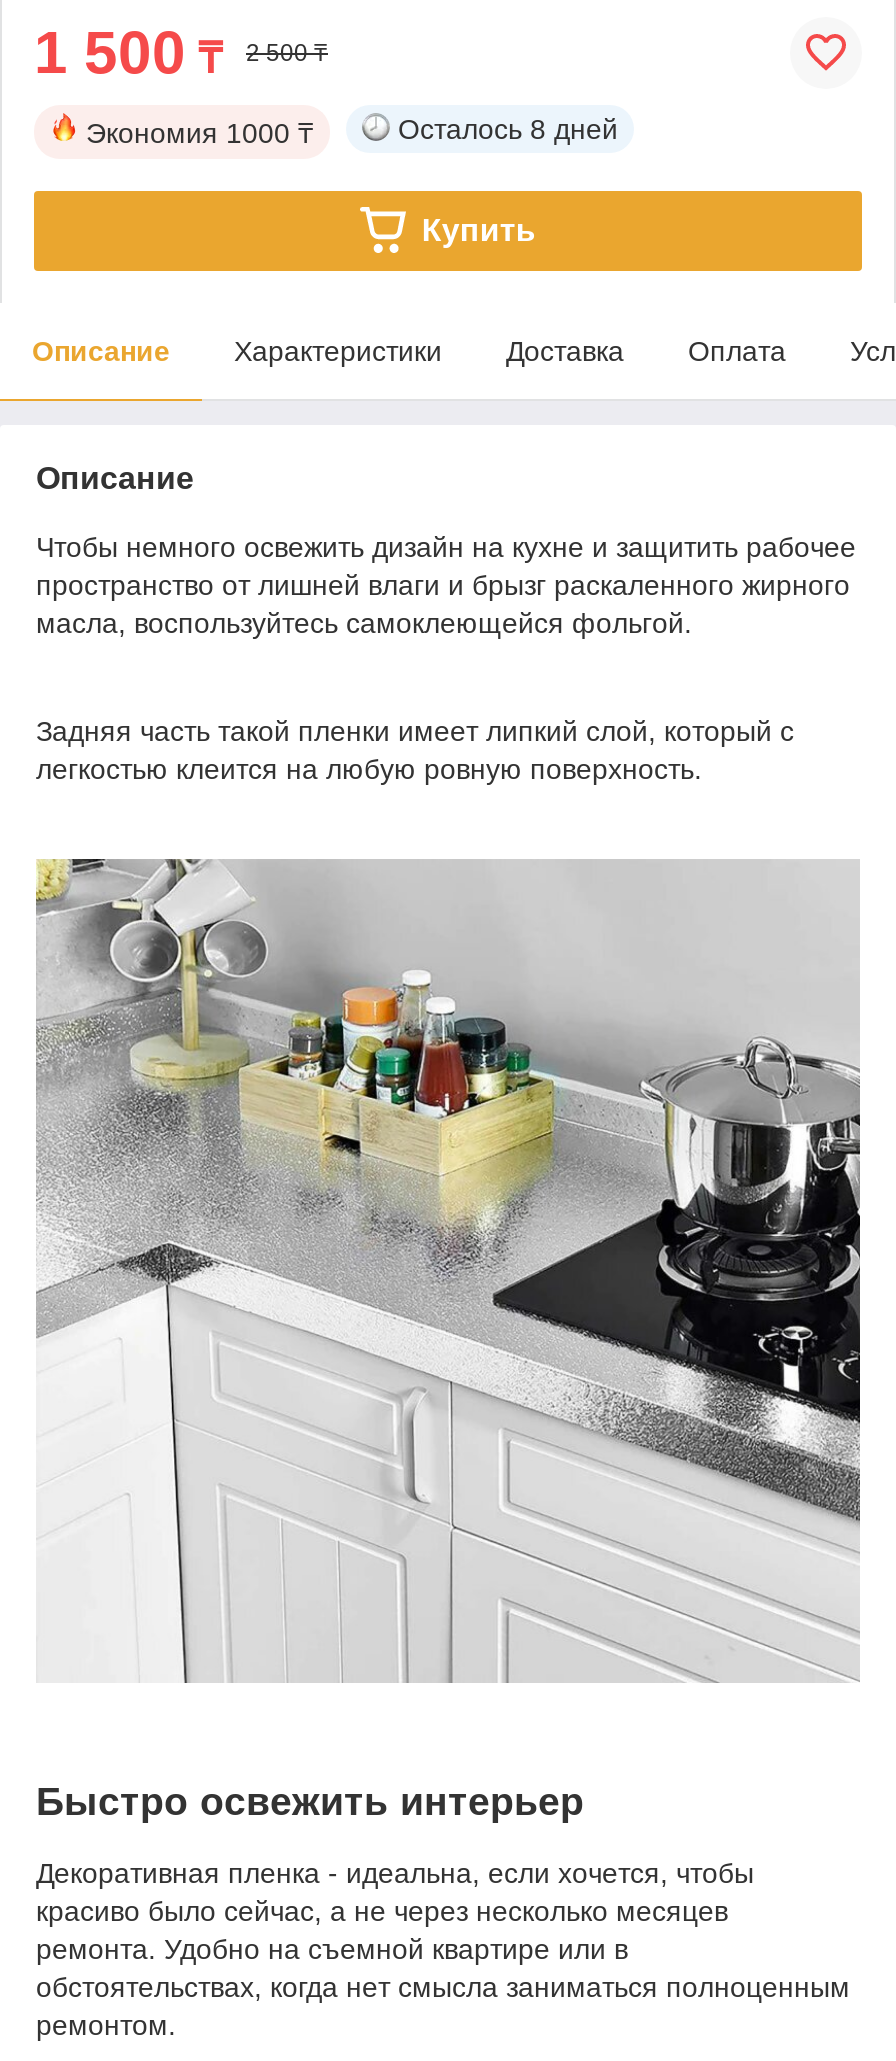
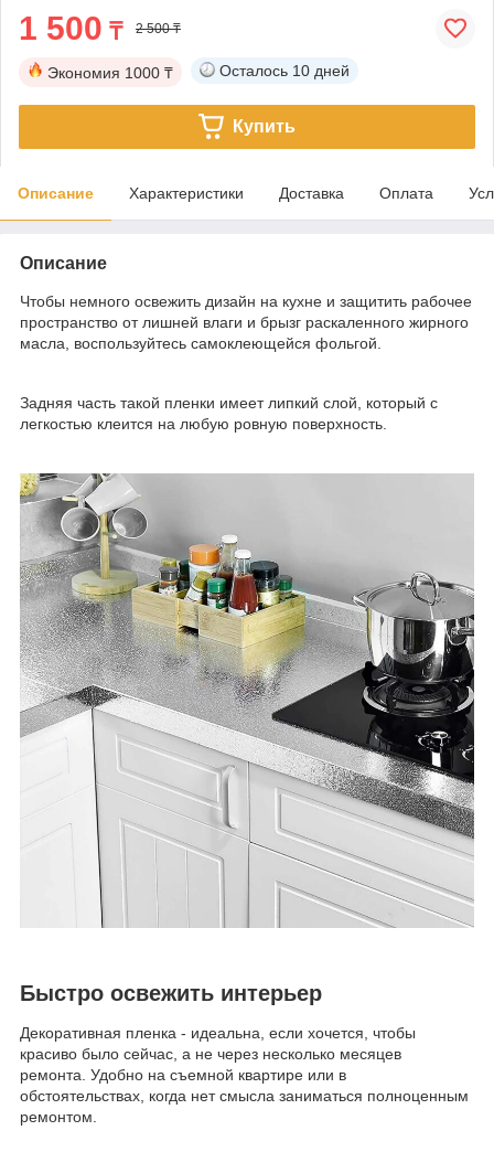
[398,113,618,145] Осталось 8 дней -> [219,62,350,79] Осталось 10 дней

